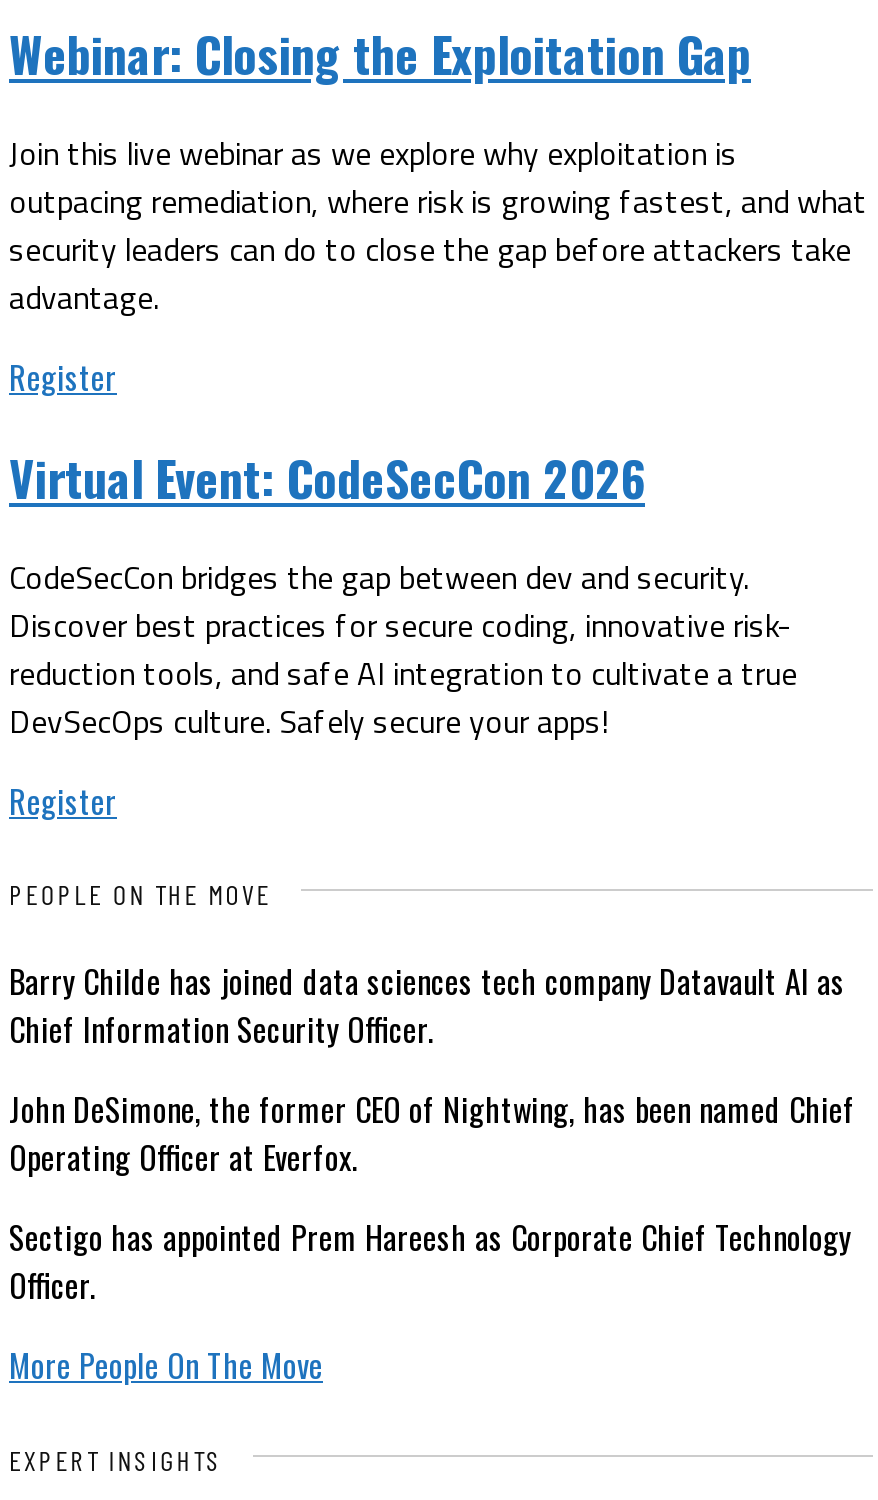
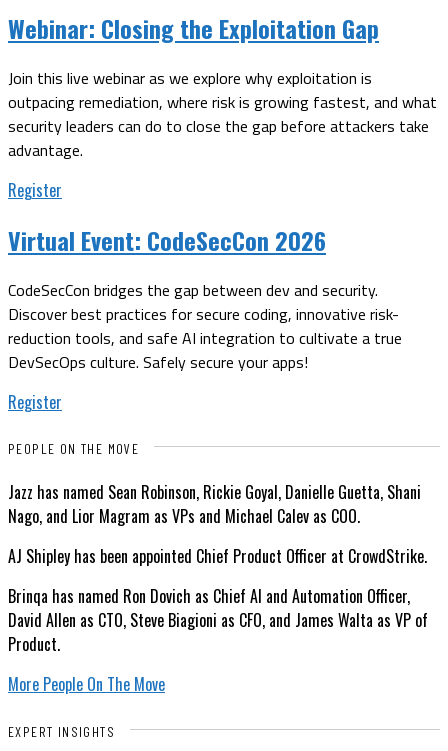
[9,958,845,1054] Barry Childe has joined data sciences tech company Datavault AI as | Chief Information Security Officer. -> [8,480,421,528] Jazz has named Sean Robinson, Rickie Goyal, Danielle Guetta, Shani | Nago, and Lior Magram as VPs and Michael Calev as COO.
[9,1086,855,1182] John DeSimone, the former CEO of Nightwing, has been named Chief | Operating Officer at Everfox. -> [8,544,427,568] AJ Shipley has been appointed Chief Product Officer at CrowdStrike.
[9,1214,851,1310] Sectigo has appointed Prem Hareesh as Corporate Chief Technology | Officer. -> [8,584,428,656] Brinqa has named Ron Dovich as Chief AI and Automation Officer, | David Allen as CTO, Steve Biagioni as CFO, and James Walta as VP of | Product.

